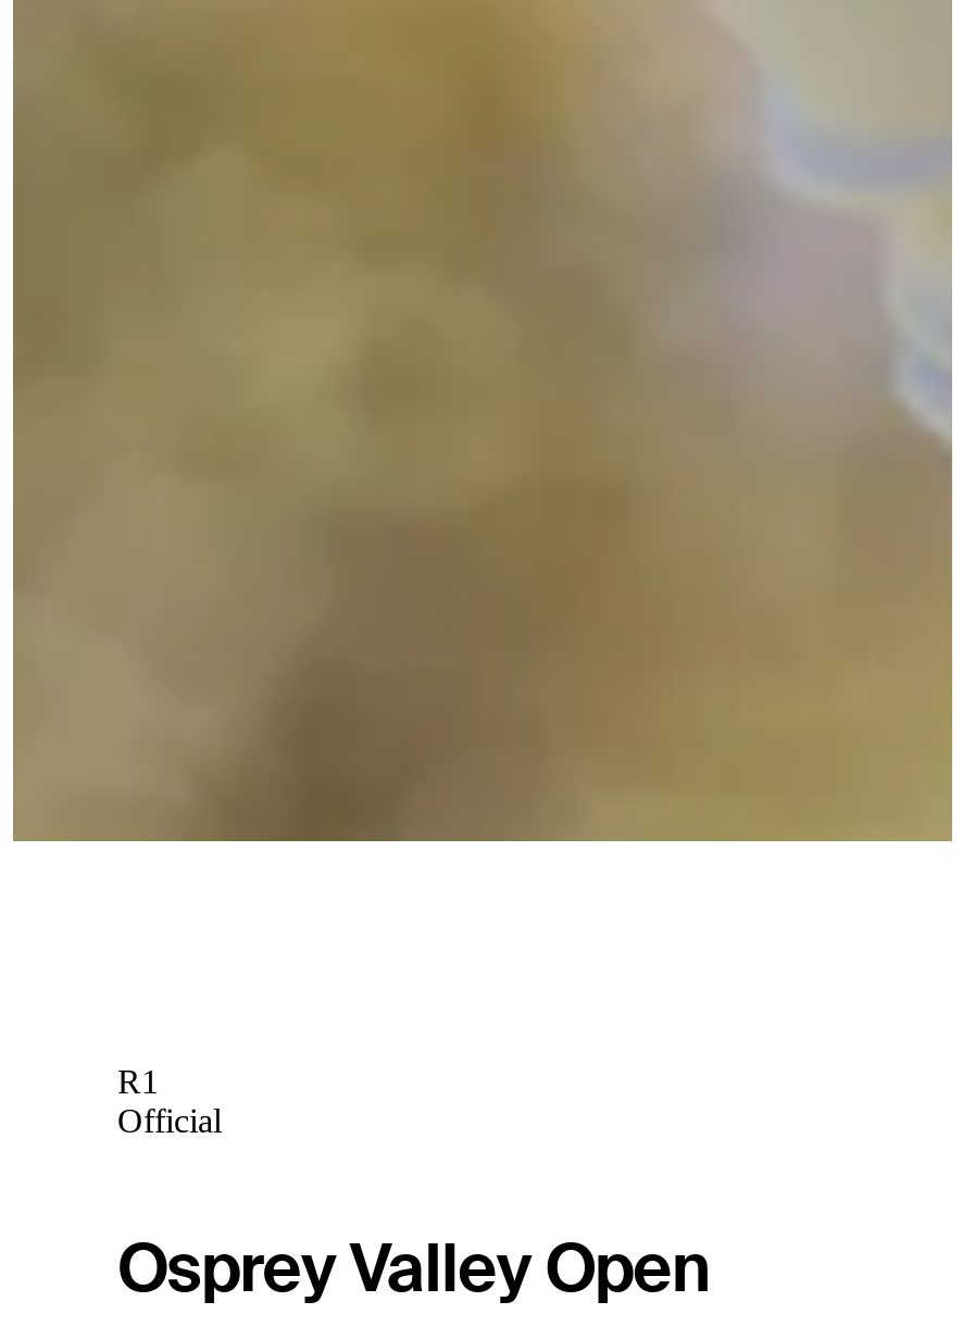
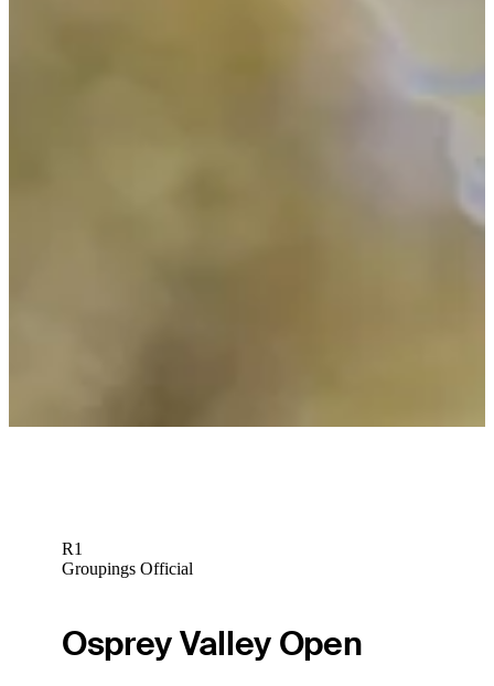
[117,1103,222,1140] Official -> [62,560,193,578] Groupings Official

